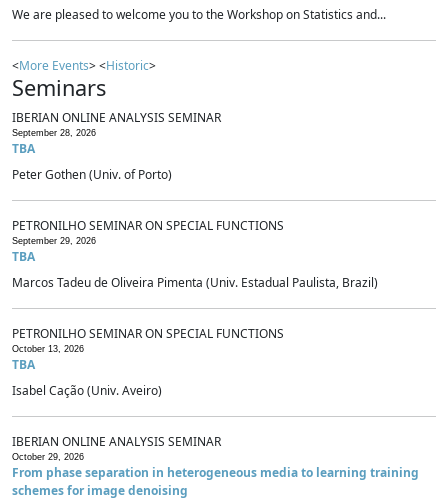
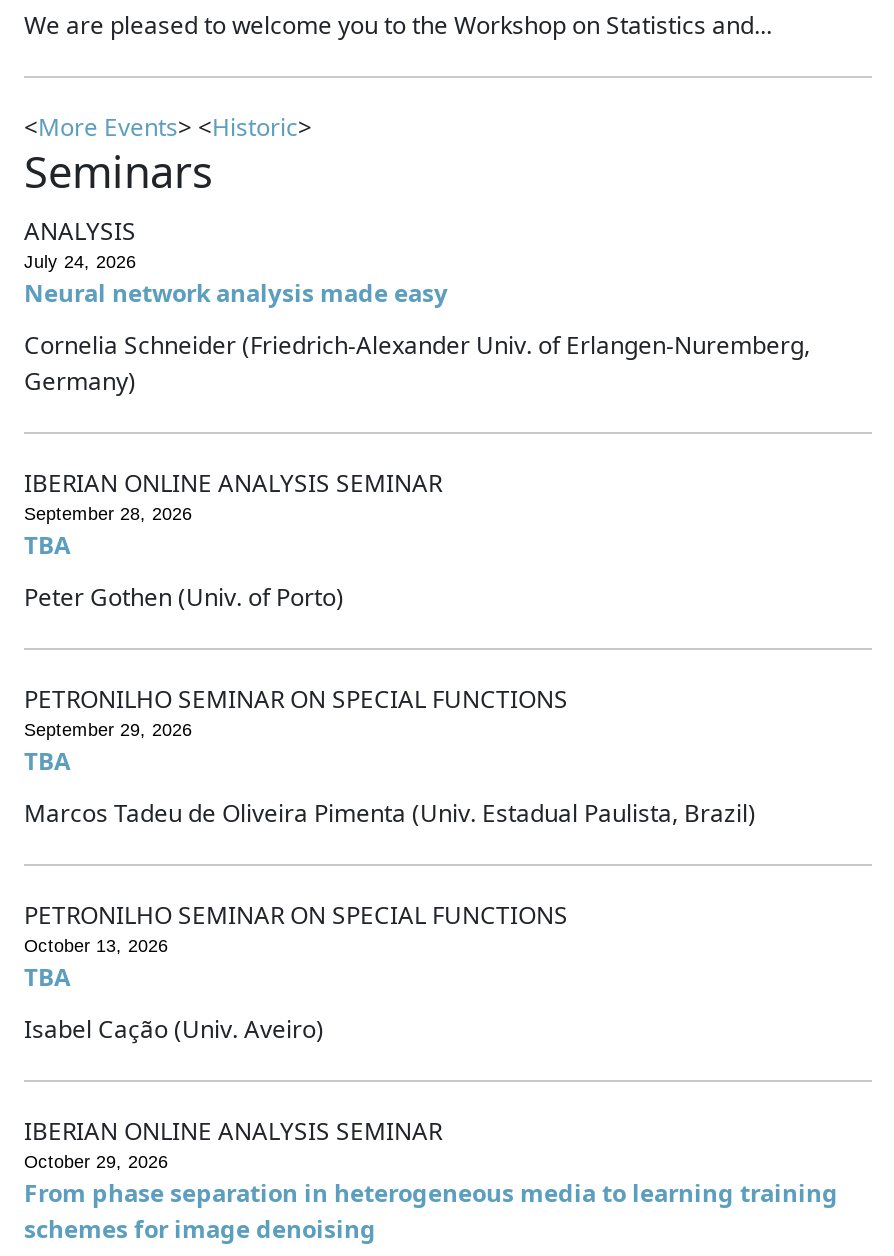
none -> [24,215,810,399] ANALYSIS | July 24, 2026 | Neural network analysis made easy | Cornelia Schneider (Friedrich-Alexander Univ. of Erlangen-Nuremberg, | Germany)

